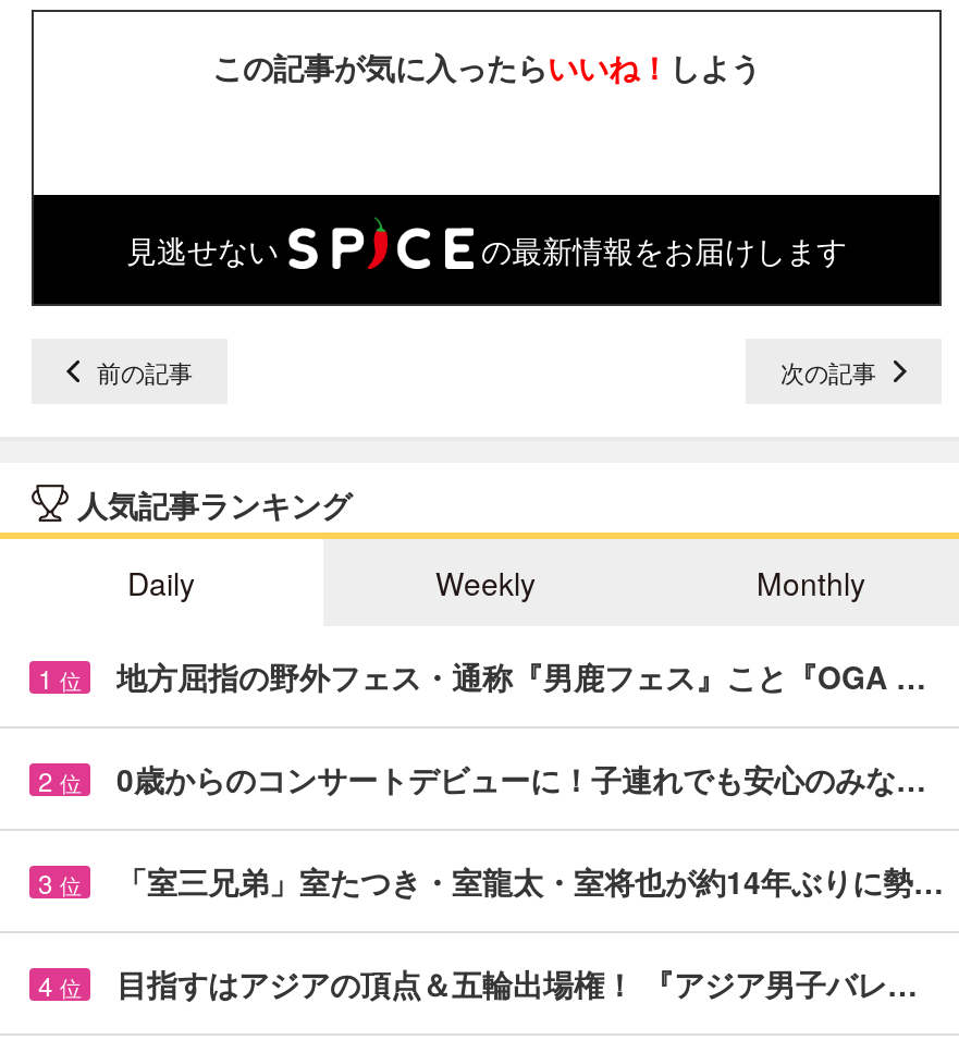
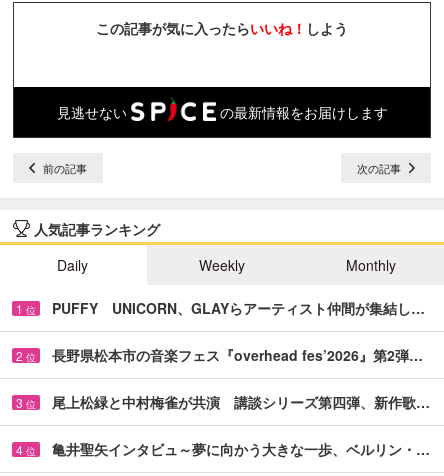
[116,654,926,698] 地方屈指の野外フェス・通称『男鹿フェス』こと『OGA … -> [52,298,425,318] PUFFY UNICORN、GLAYらアーティスト仲間が集結し…
[116,756,926,800] 0歳からのコンサートデビューに！子連れでも安心のみな… -> [52,345,423,365] 長野県松本市の音楽フェス『overhead fes’2026』第2弾…
[116,859,944,902] 「室三兄弟」室たつき・室龍太・室将也が約14年ぶりに勢… -> [52,392,430,412] 尾上松緑と中村梅雀が共演 講談シリーズ第四弾、新作歌…
[116,961,918,1005] 目指すはアジアの頂点＆五輪出場権！ 『アジア男子バレ… -> [52,439,430,459] 亀井聖矢インタビュ～夢に向かう大きな一歩、ベルリン・…

